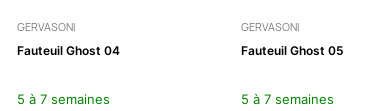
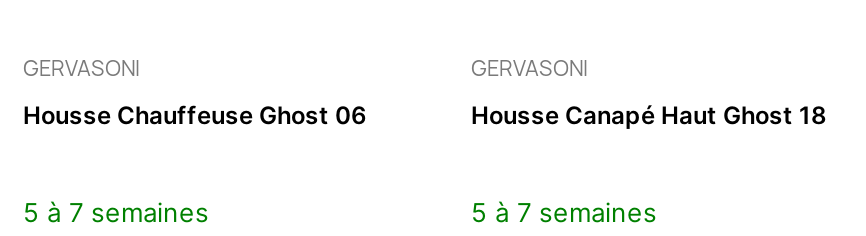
[17,43,120,58] Fauteuil Ghost 04 -> [23,100,367,130] Housse Chauffeuse Ghost 06
[241,43,344,58] Fauteuil Ghost 05 -> [471,100,827,130] Housse Canapé Haut Ghost 18

